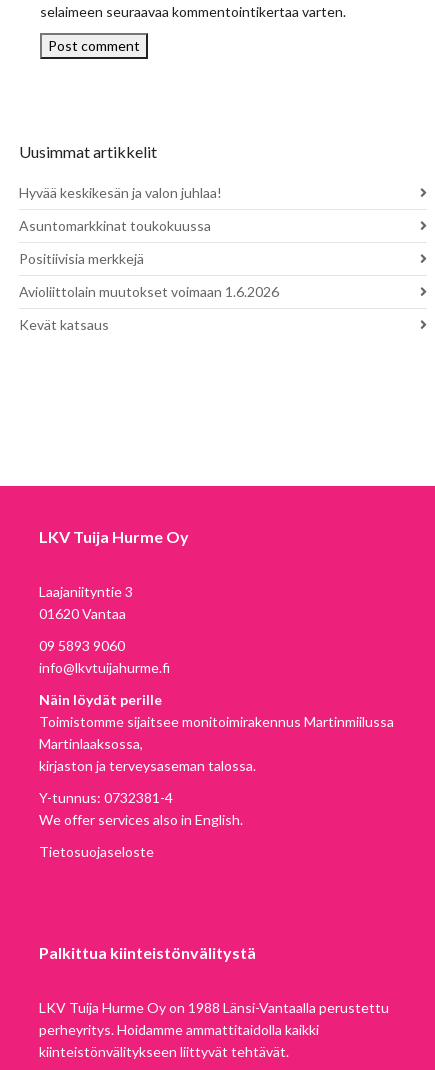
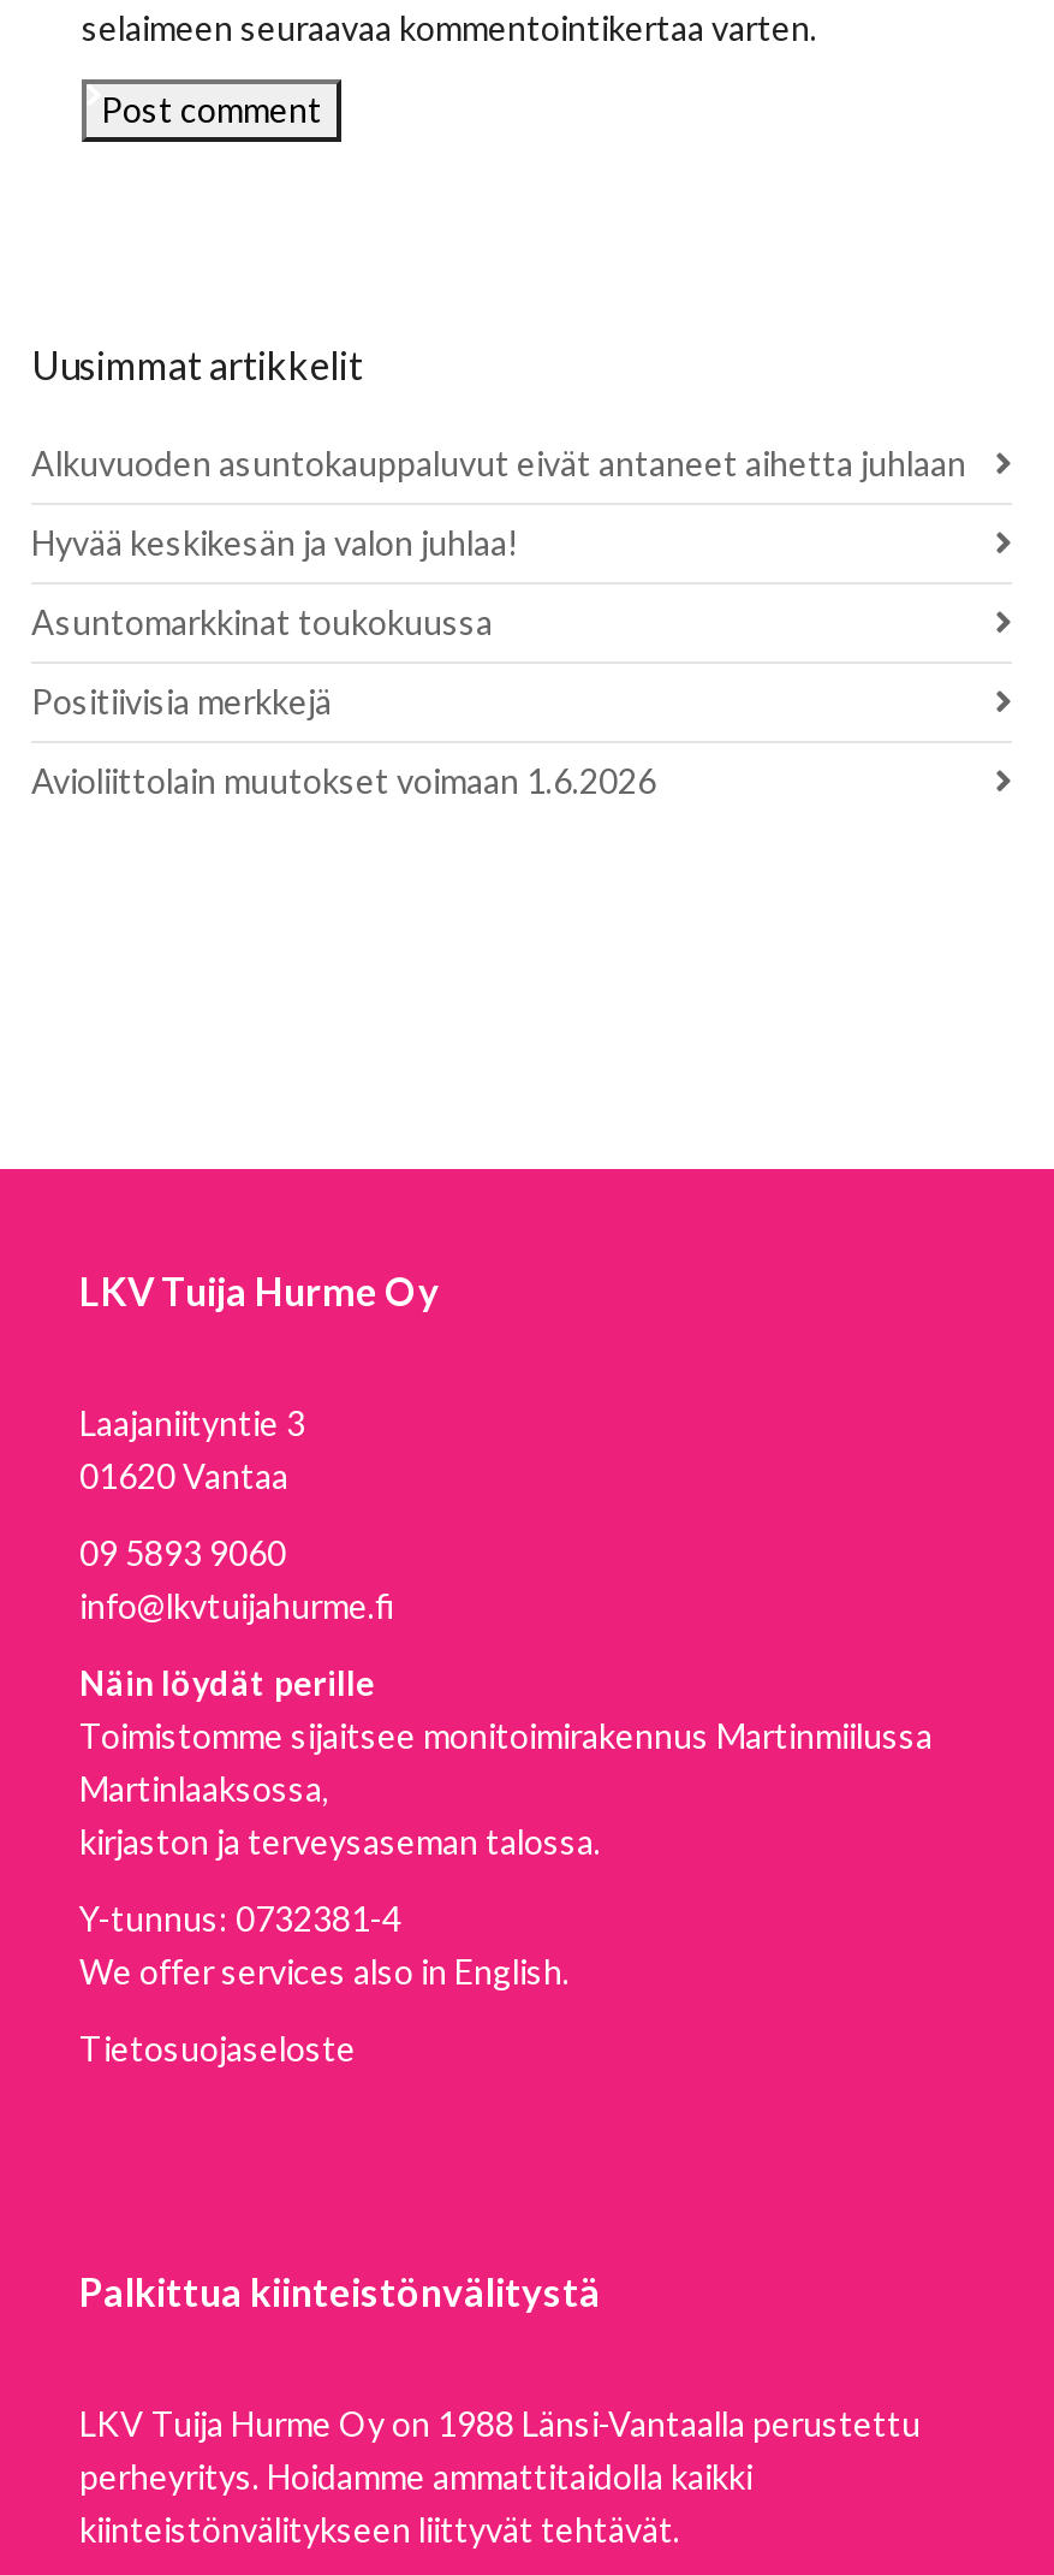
none -> [31,443,966,483] Alkuvuoden asuntokauppaluvut eivät antaneet aihetta juhlaan
moved [19,184,279,300] -> [31,522,656,801]: Hyvää keskikesän ja valon juhlaa! | Asuntomarkkinat toukokuussa | Positiivisia merkkejä | Avioliittolain muutokset voimaan 1.6.2026
[19,316,109,333] Kevät katsaus -> none

